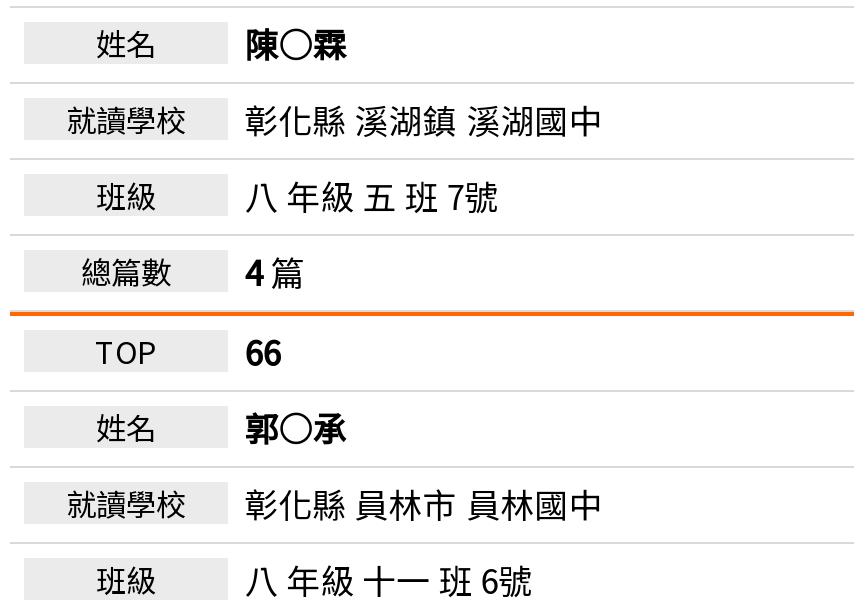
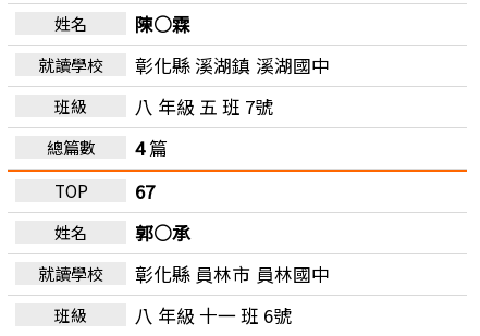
[244,328,280,376] 66 -> [135,178,155,204] 67

